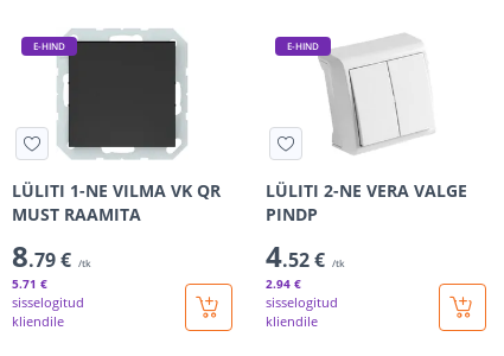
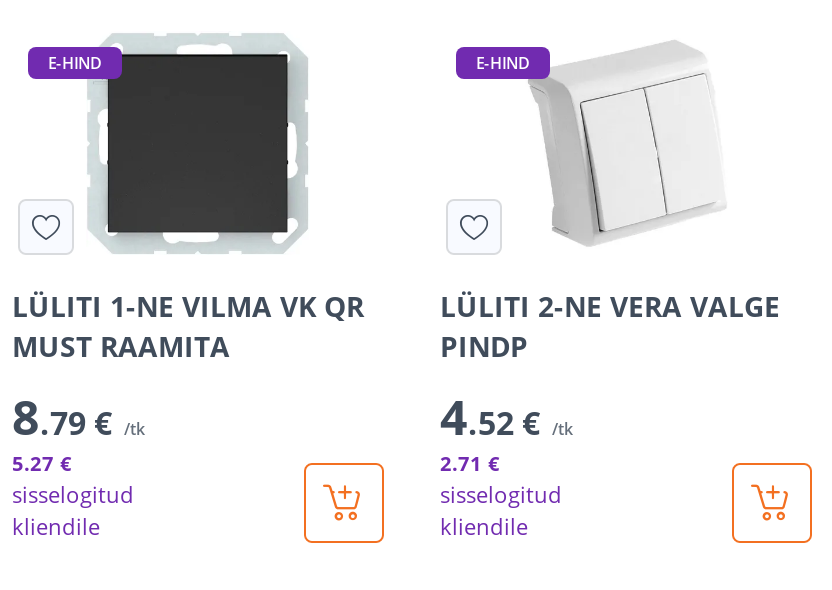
[12,275,47,292] 5.71 € -> [12,449,72,477] 5.27 €
[266,275,301,292] 2.94 € -> [440,449,500,477] 2.71 €

